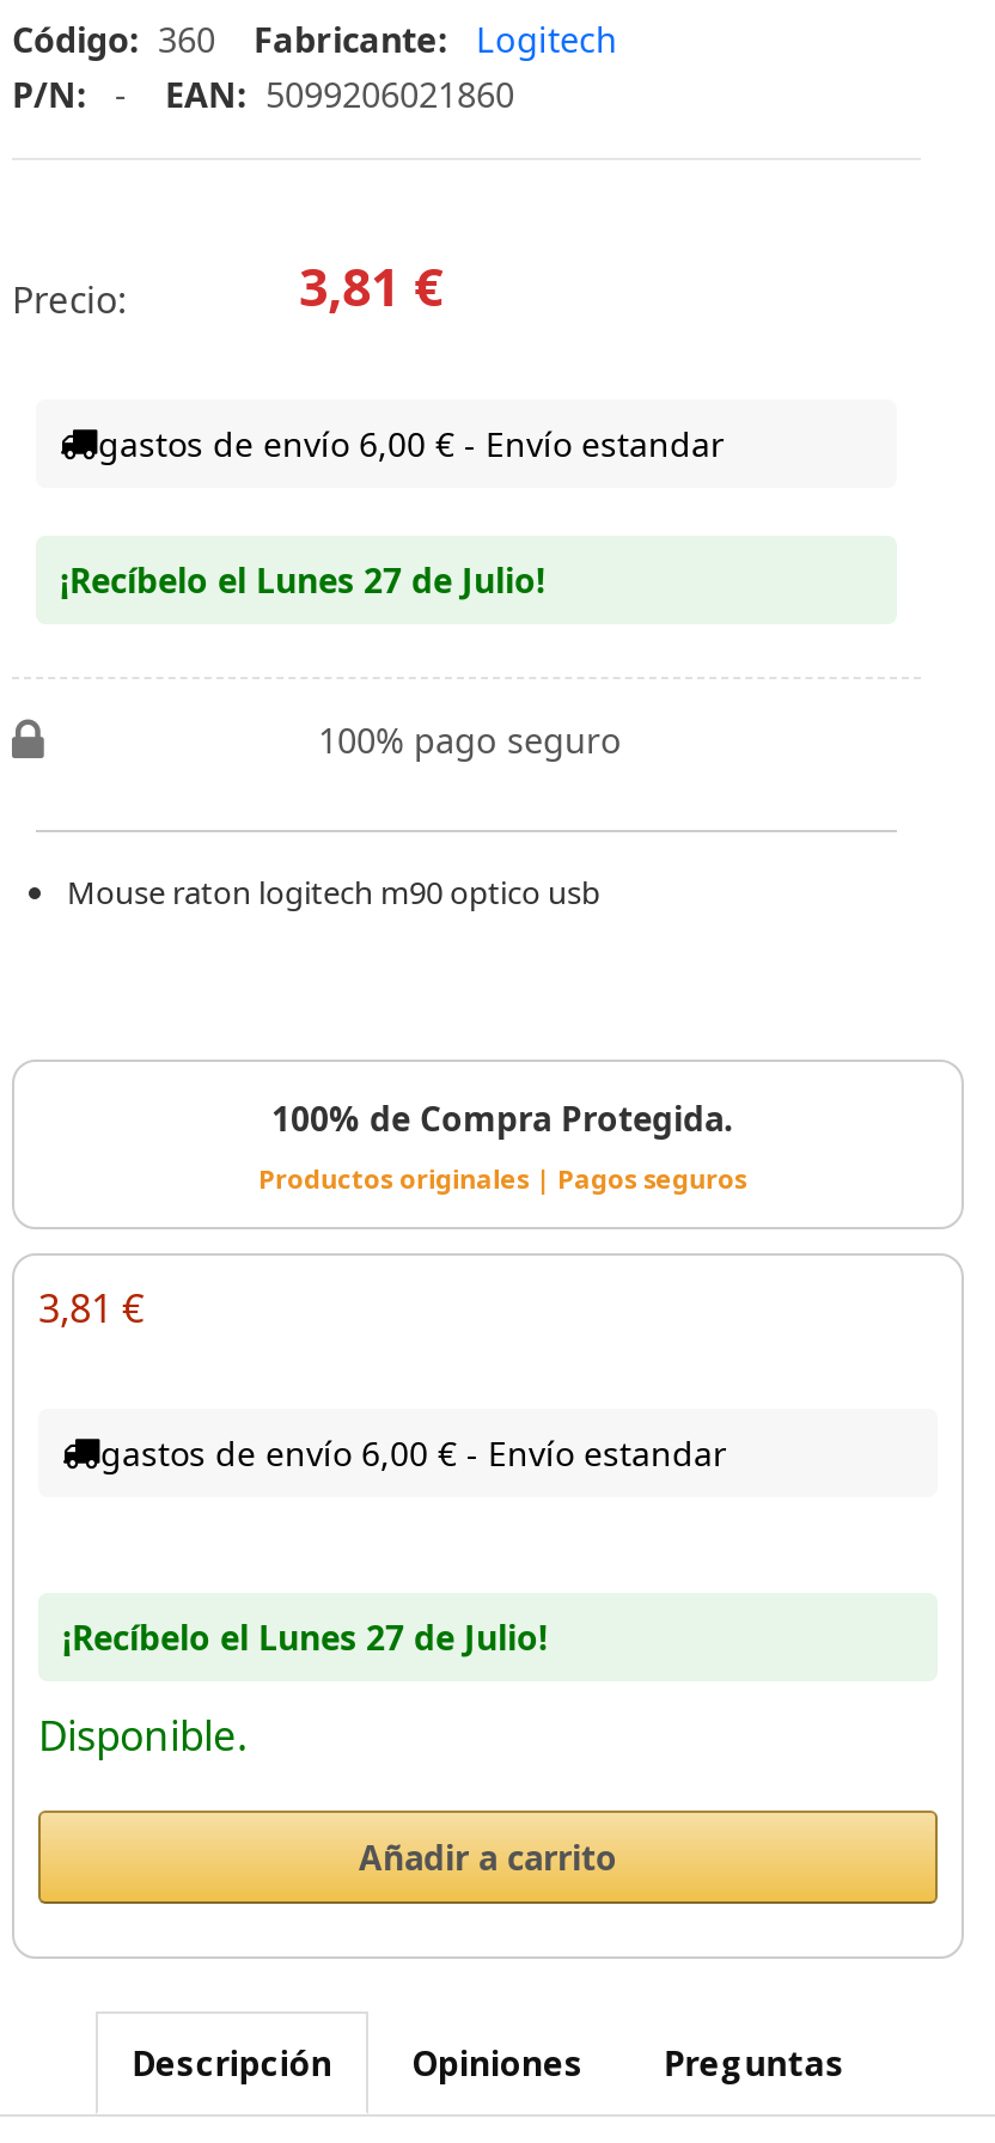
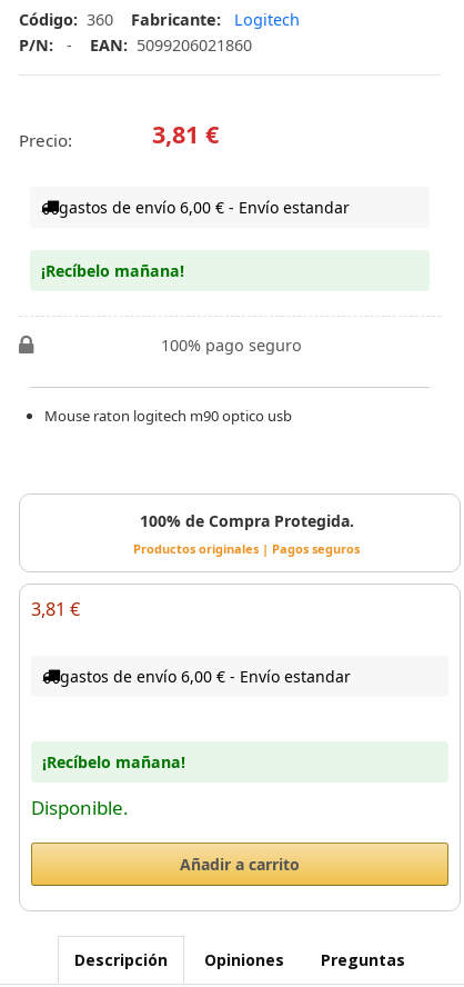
[60,557,545,603] ¡Recíbelo el Lunes 27 de Julio! -> [41,260,184,281] ¡Recíbelo mañana!
[62,1614,548,1660] ¡Recíbelo el Lunes 27 de Julio! -> [42,751,185,772] ¡Recíbelo mañana!

